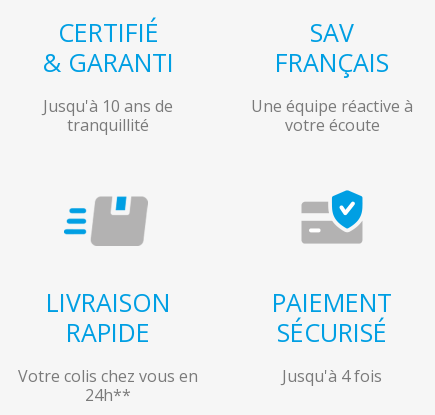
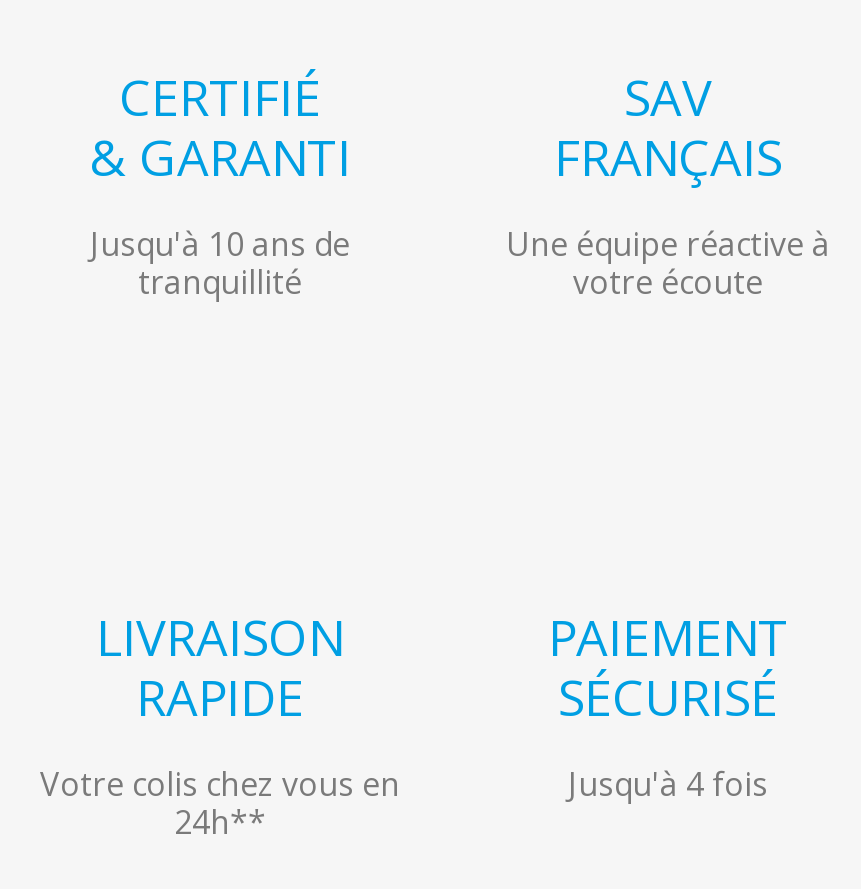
[301,189,364,244] [image] -> none
[63,195,149,247] [image] -> none

